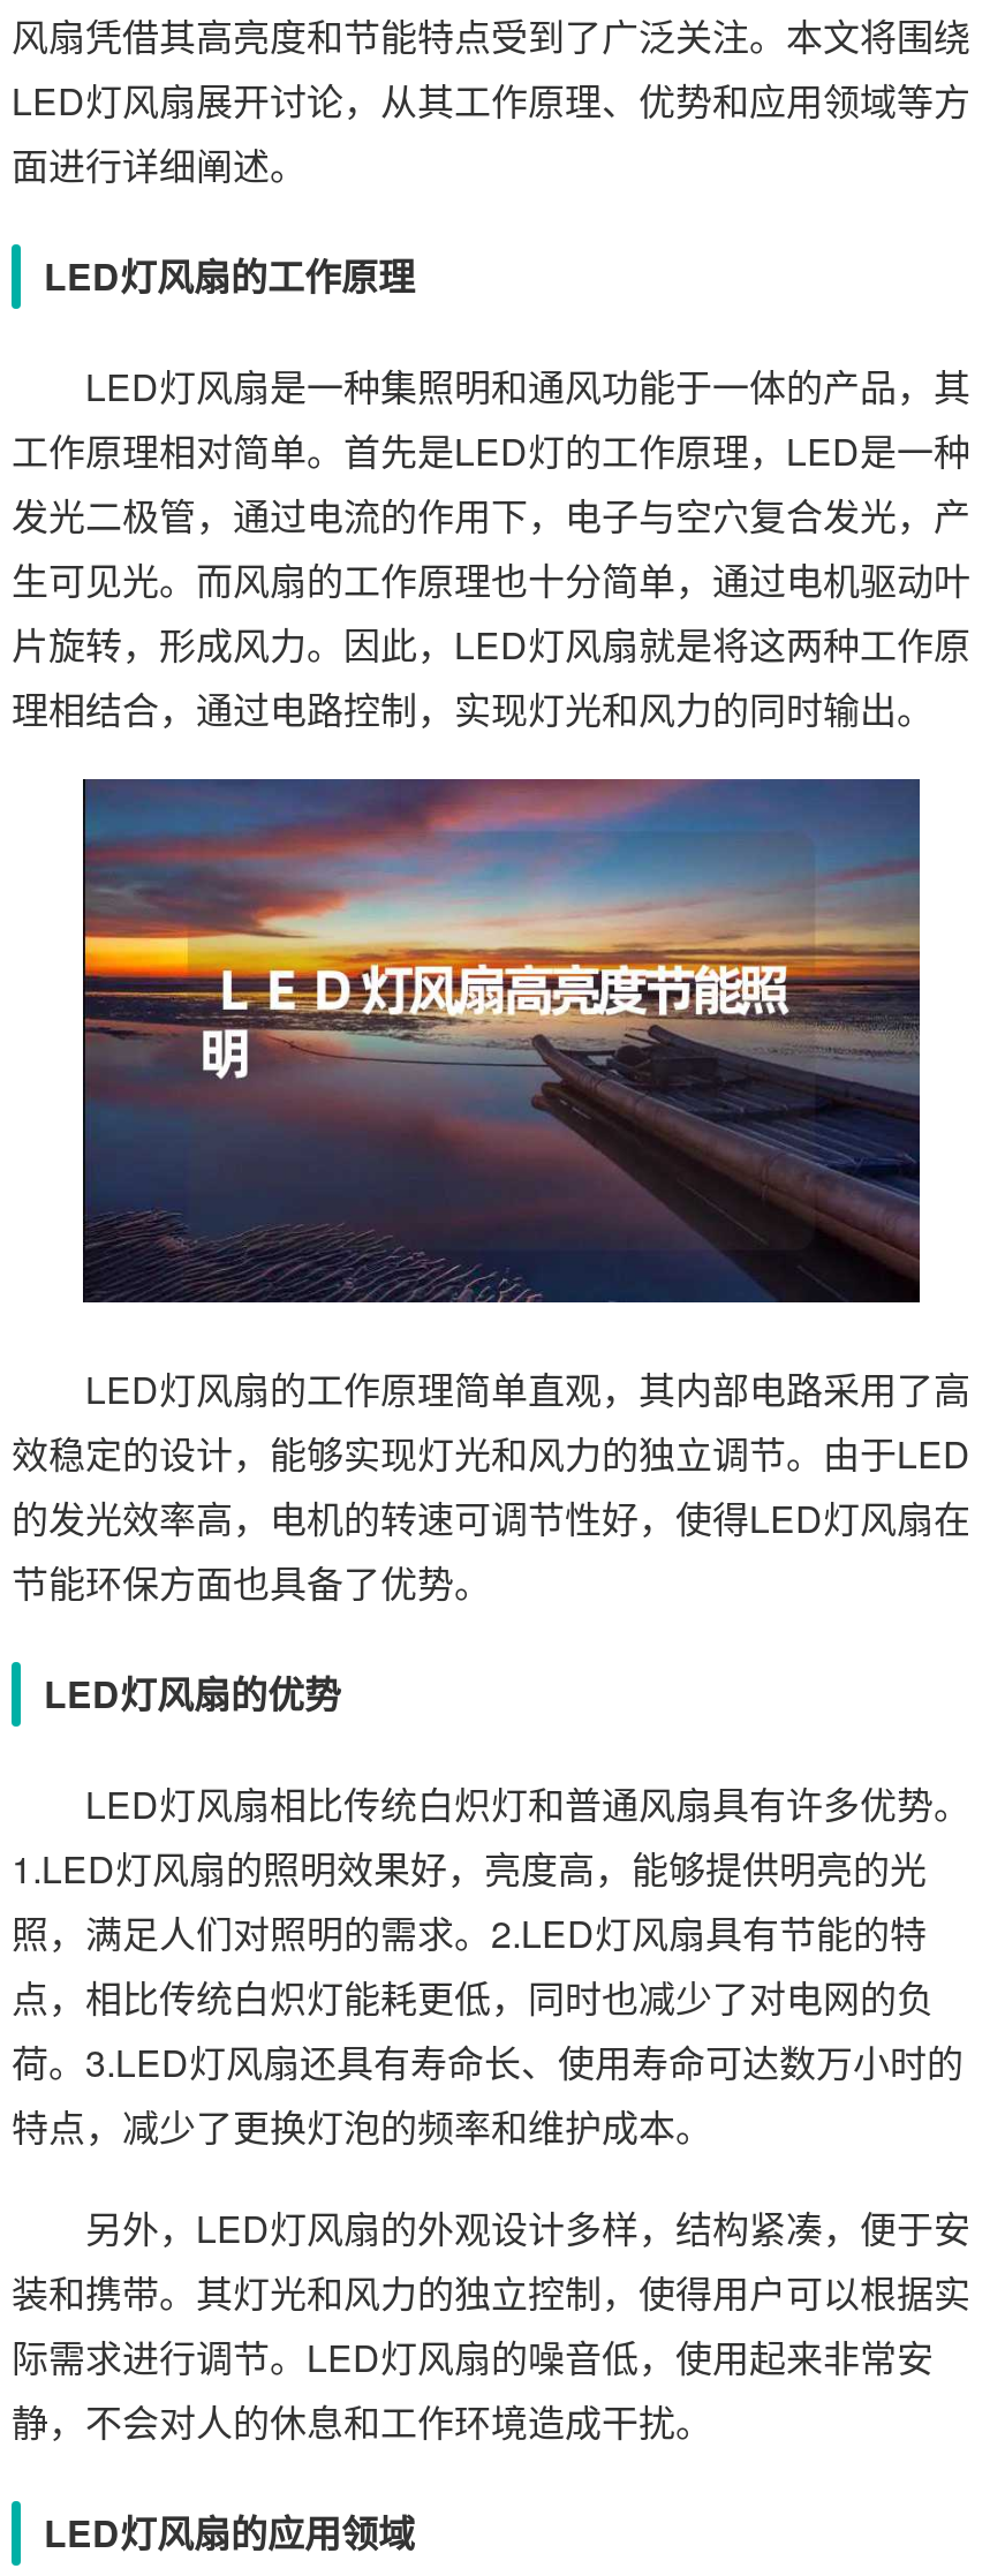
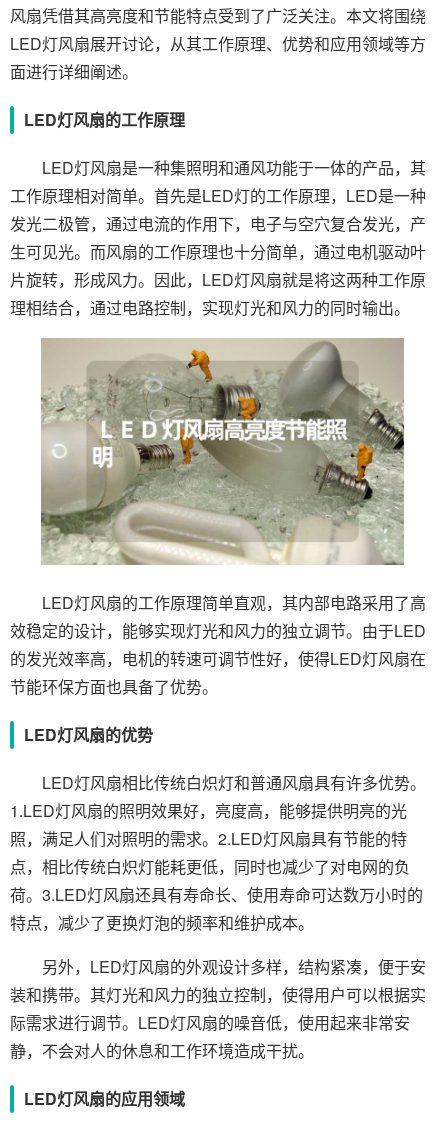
[81,777,922,1305] [image] -> [40,337,405,566] [image]

